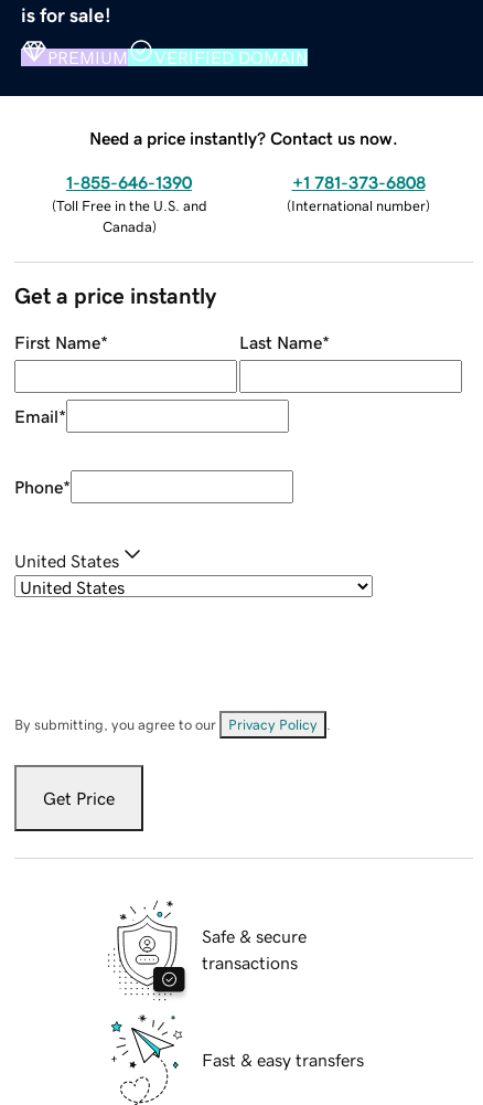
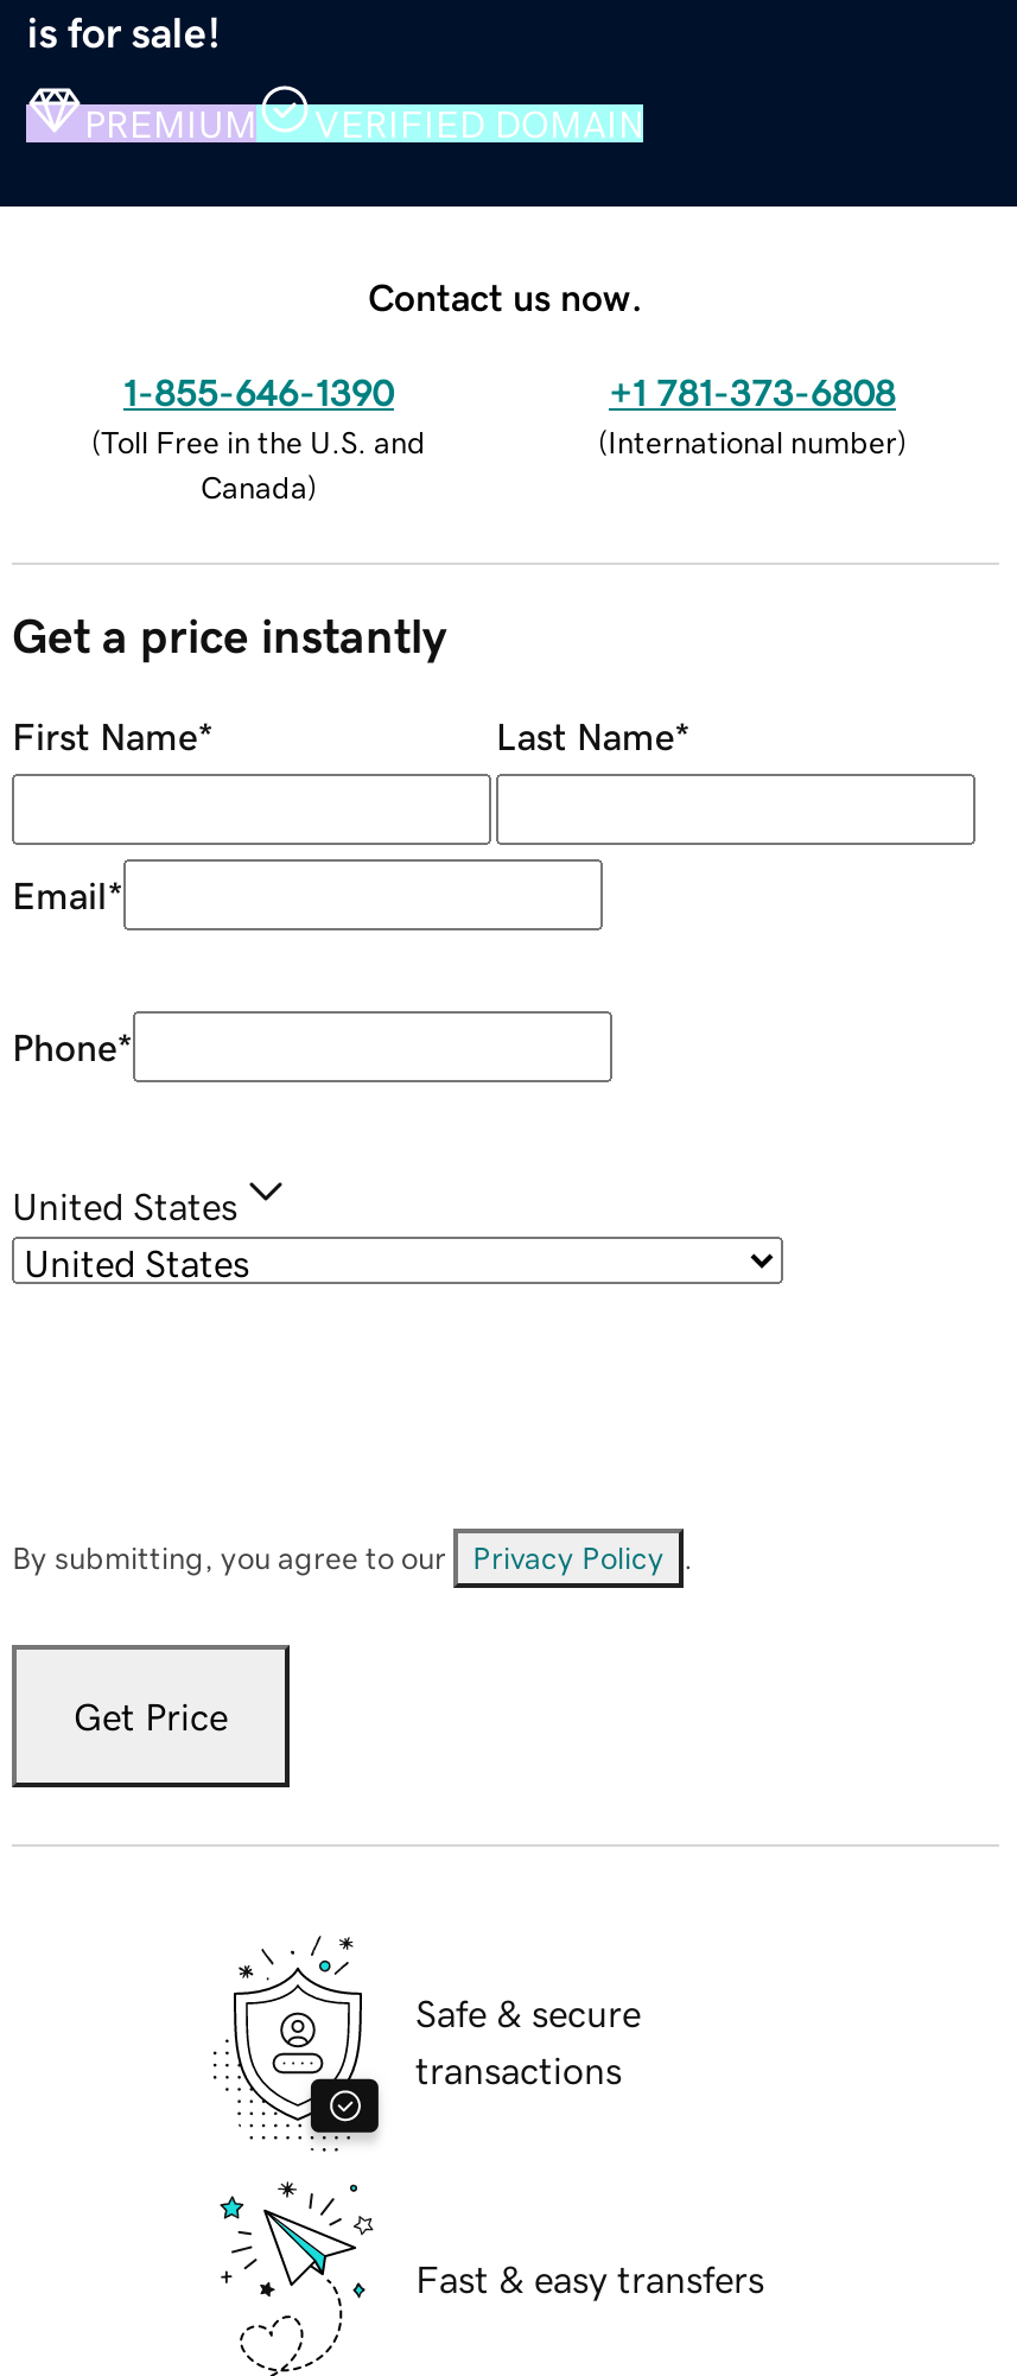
[89,129,398,146] Need a price instantly? Contact us now. -> [368,277,643,315] Contact us now.

